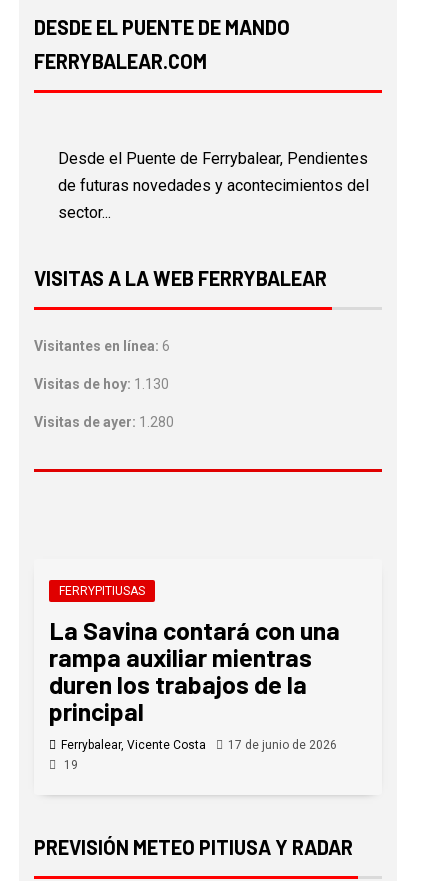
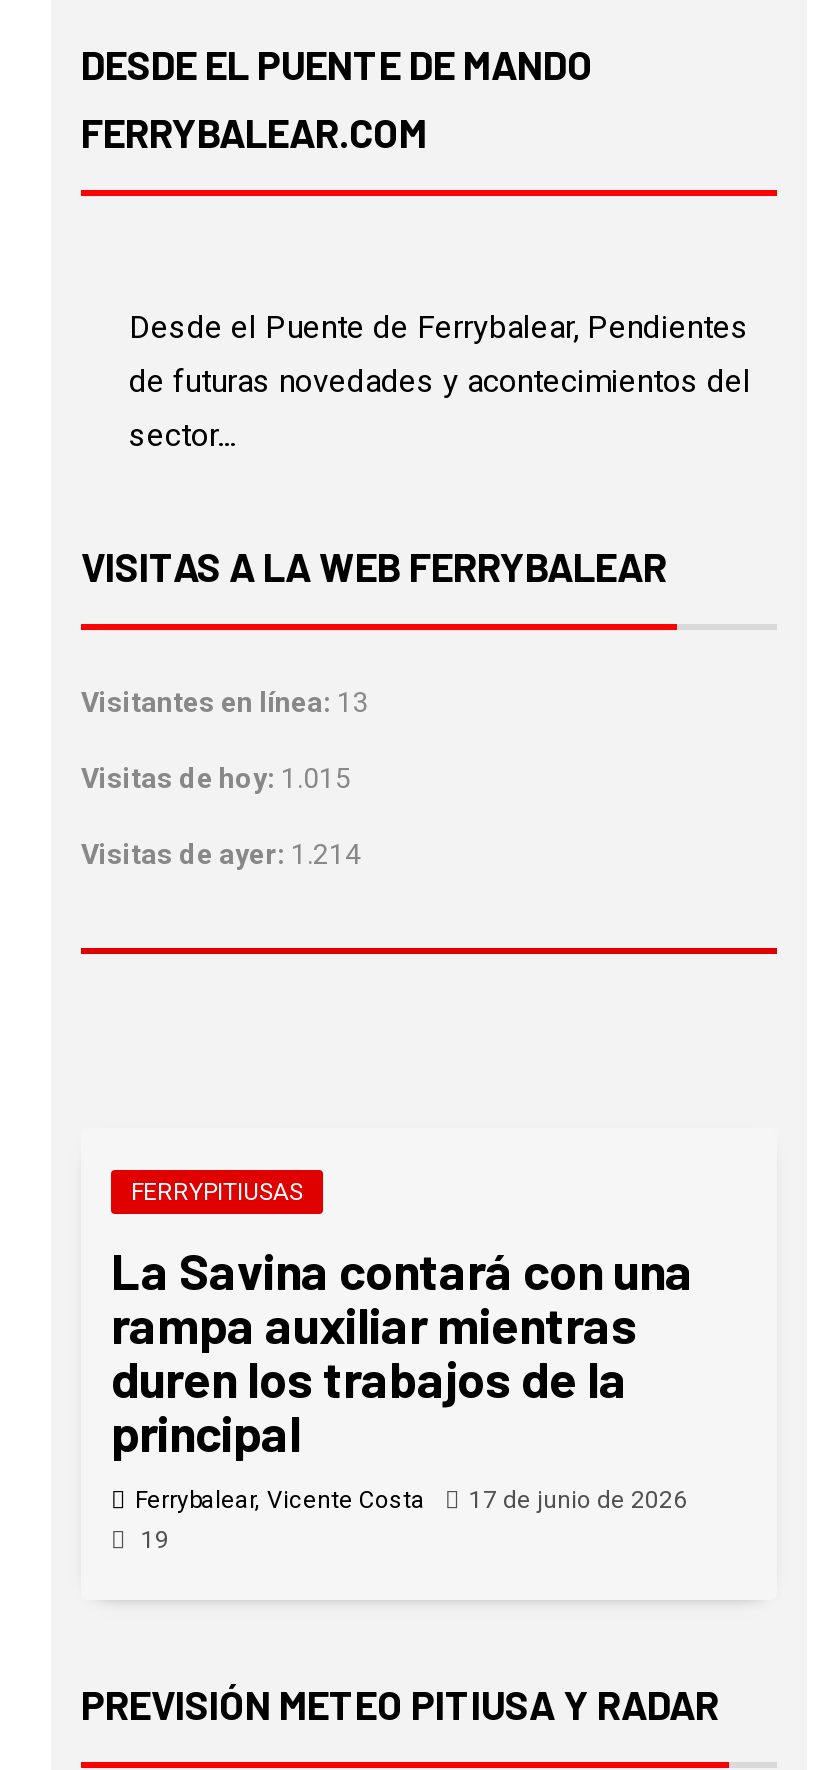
[34,338,170,354] Visitantes en línea: 6 -> [81,687,369,719] Visitantes en línea: 13
[34,376,169,392] Visitas de hoy: 1.130 -> [81,763,351,795] Visitas de hoy: 1.015
[34,414,174,430] Visitas de ayer: 1.280 -> [81,839,361,871] Visitas de ayer: 1.214

